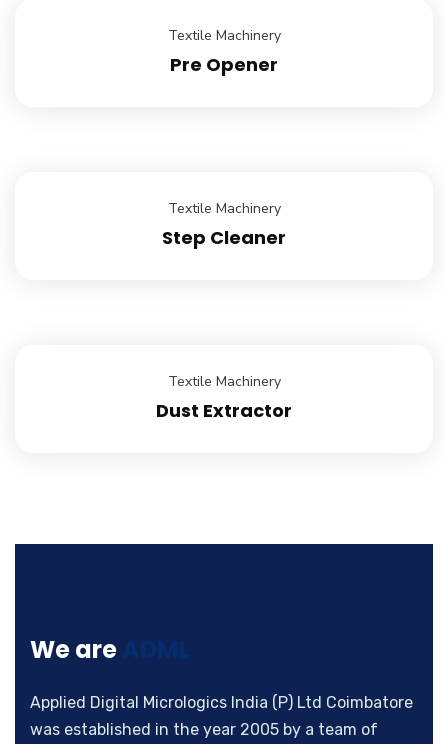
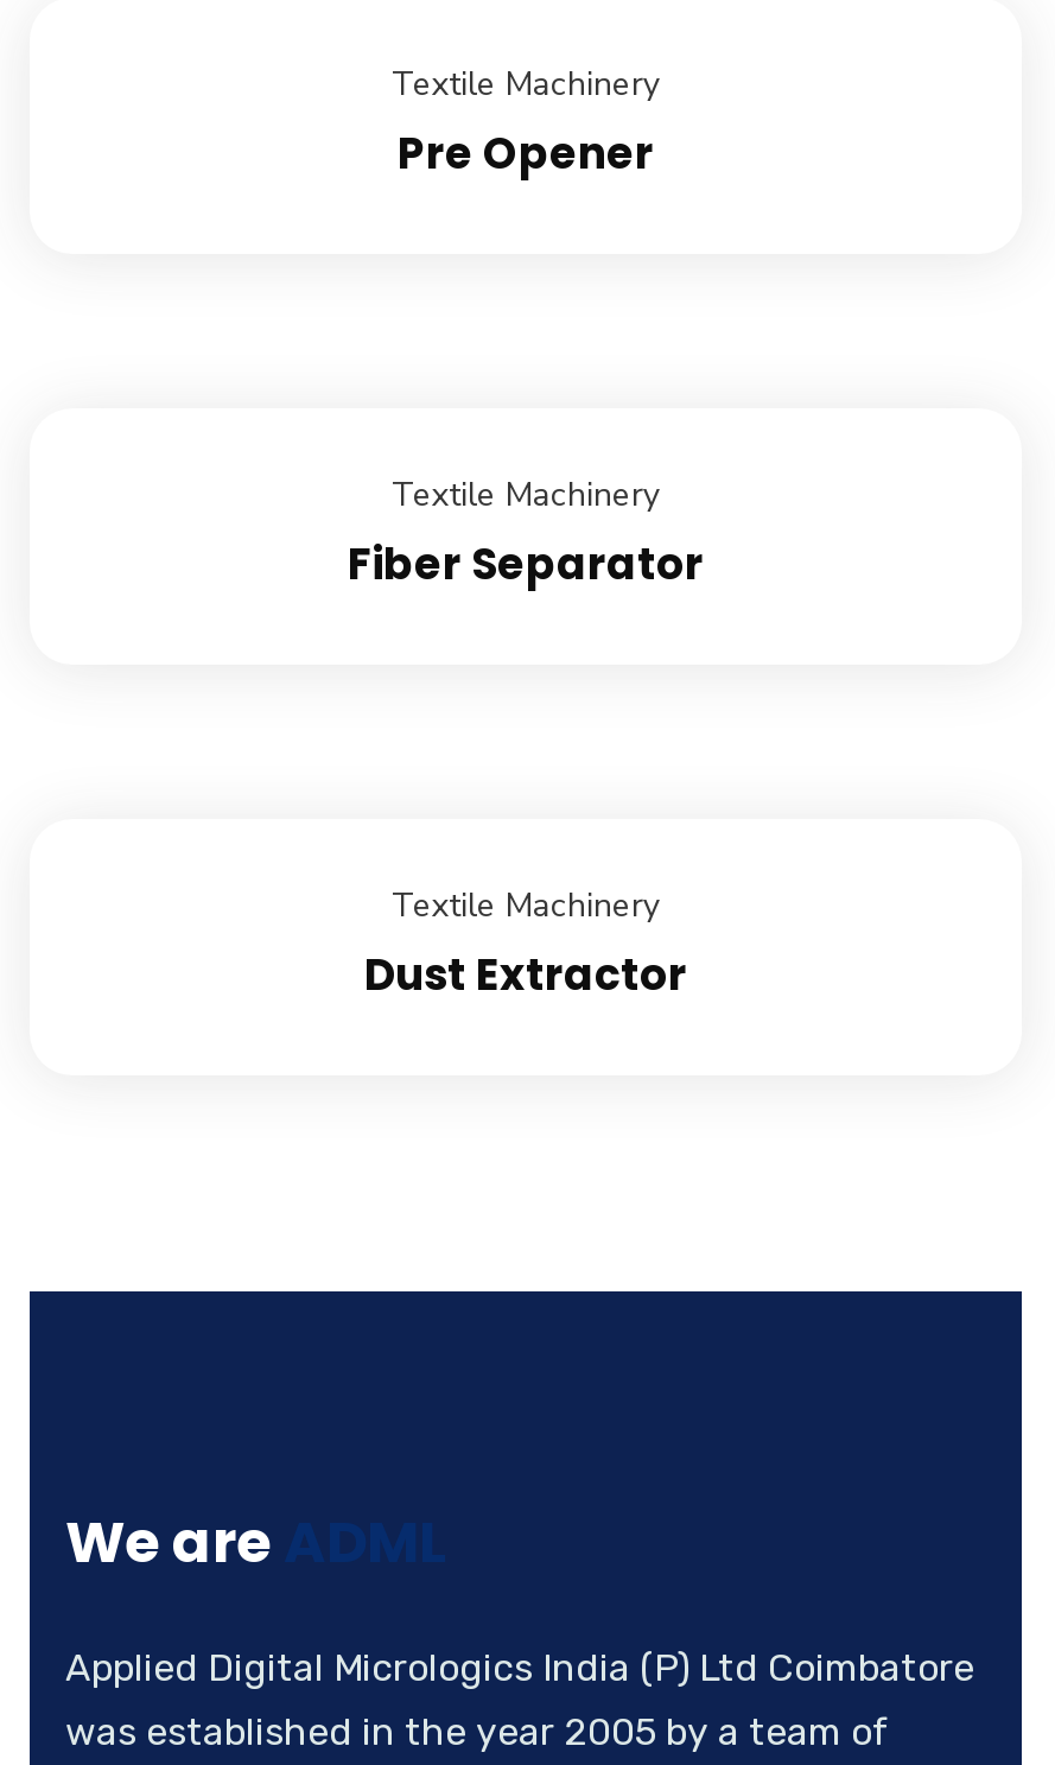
[162,225,286,250] Step Cleaner -> [348,534,704,594] Fiber Separator

